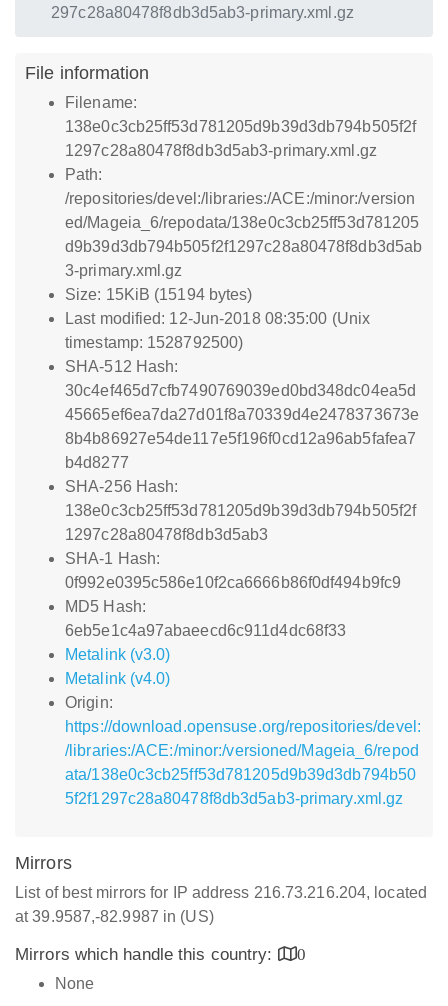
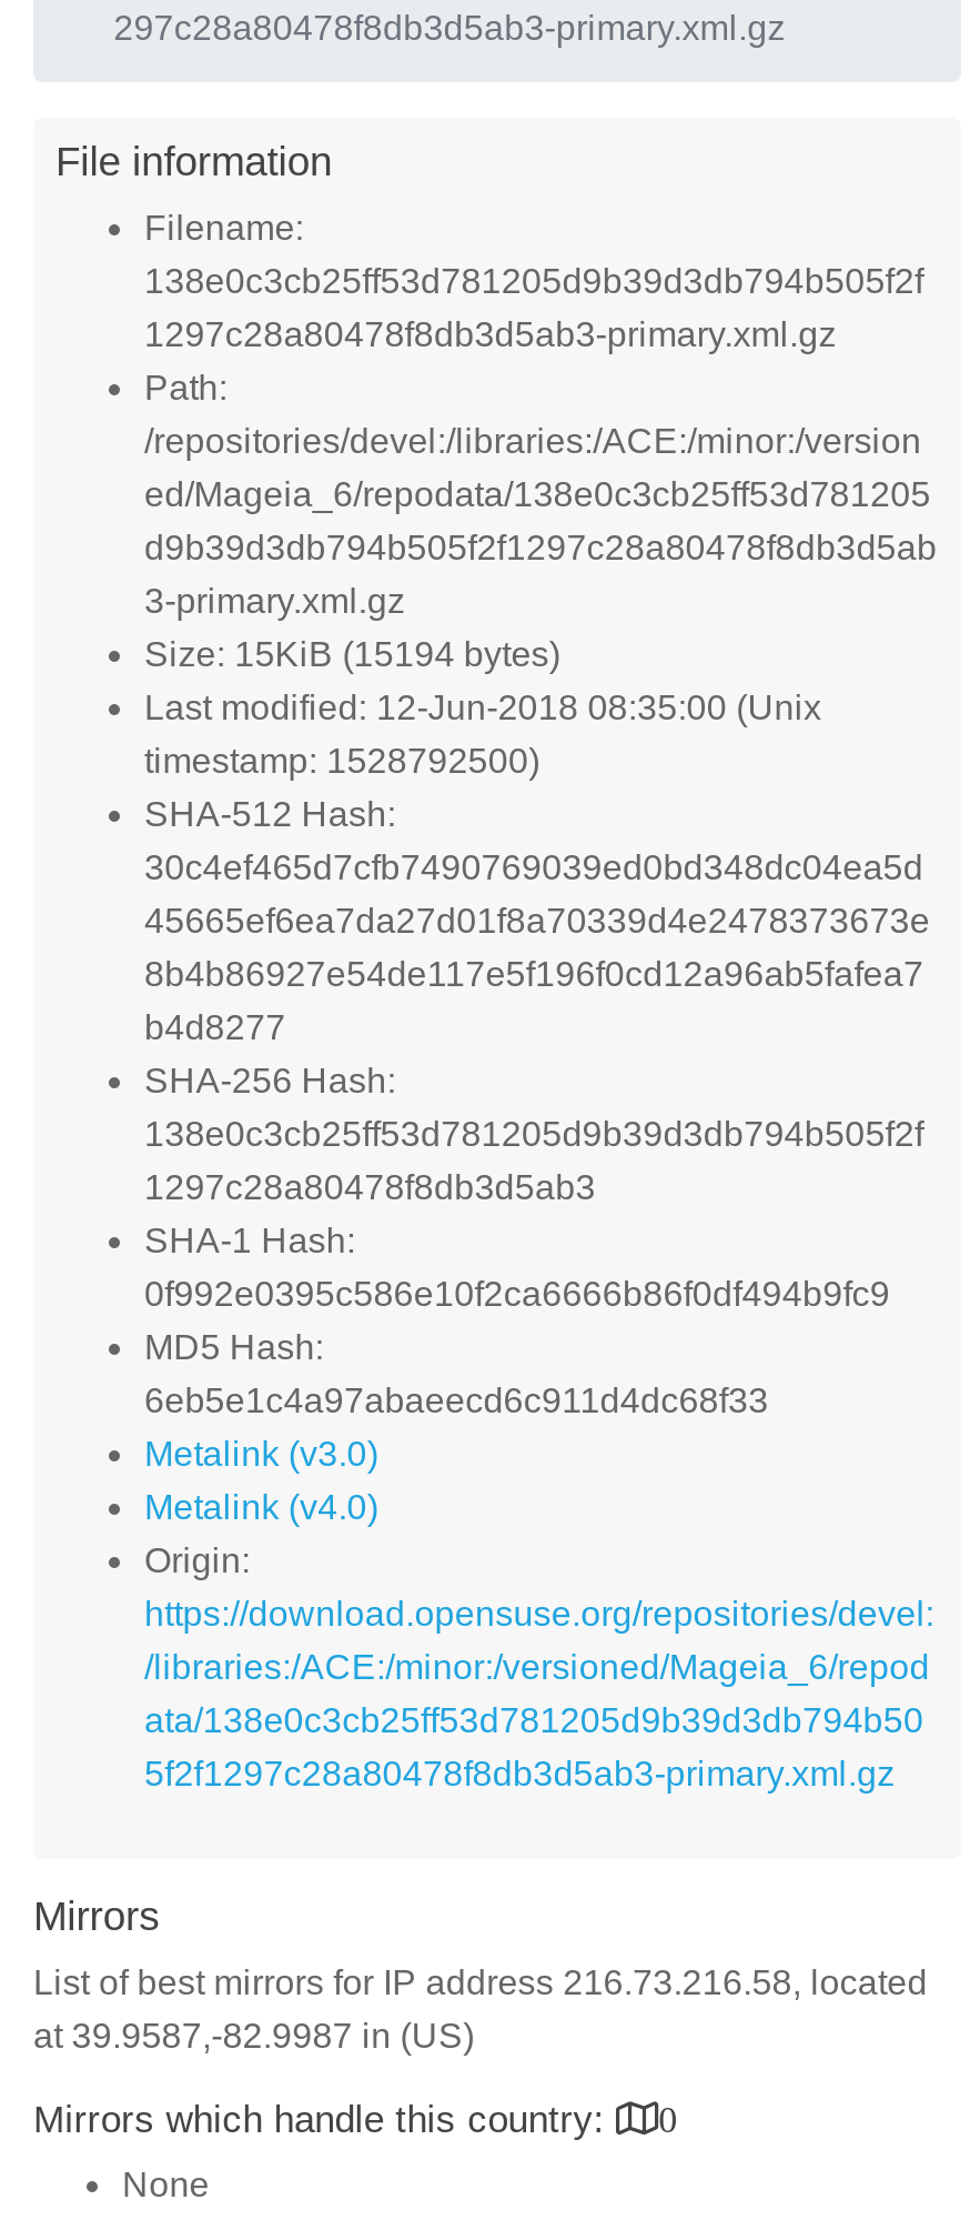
[15,884,427,901] List of best mirrors for IP address 216.73.216.204, located -> [33,1963,927,2001] List of best mirrors for IP address 216.73.216.58, located

